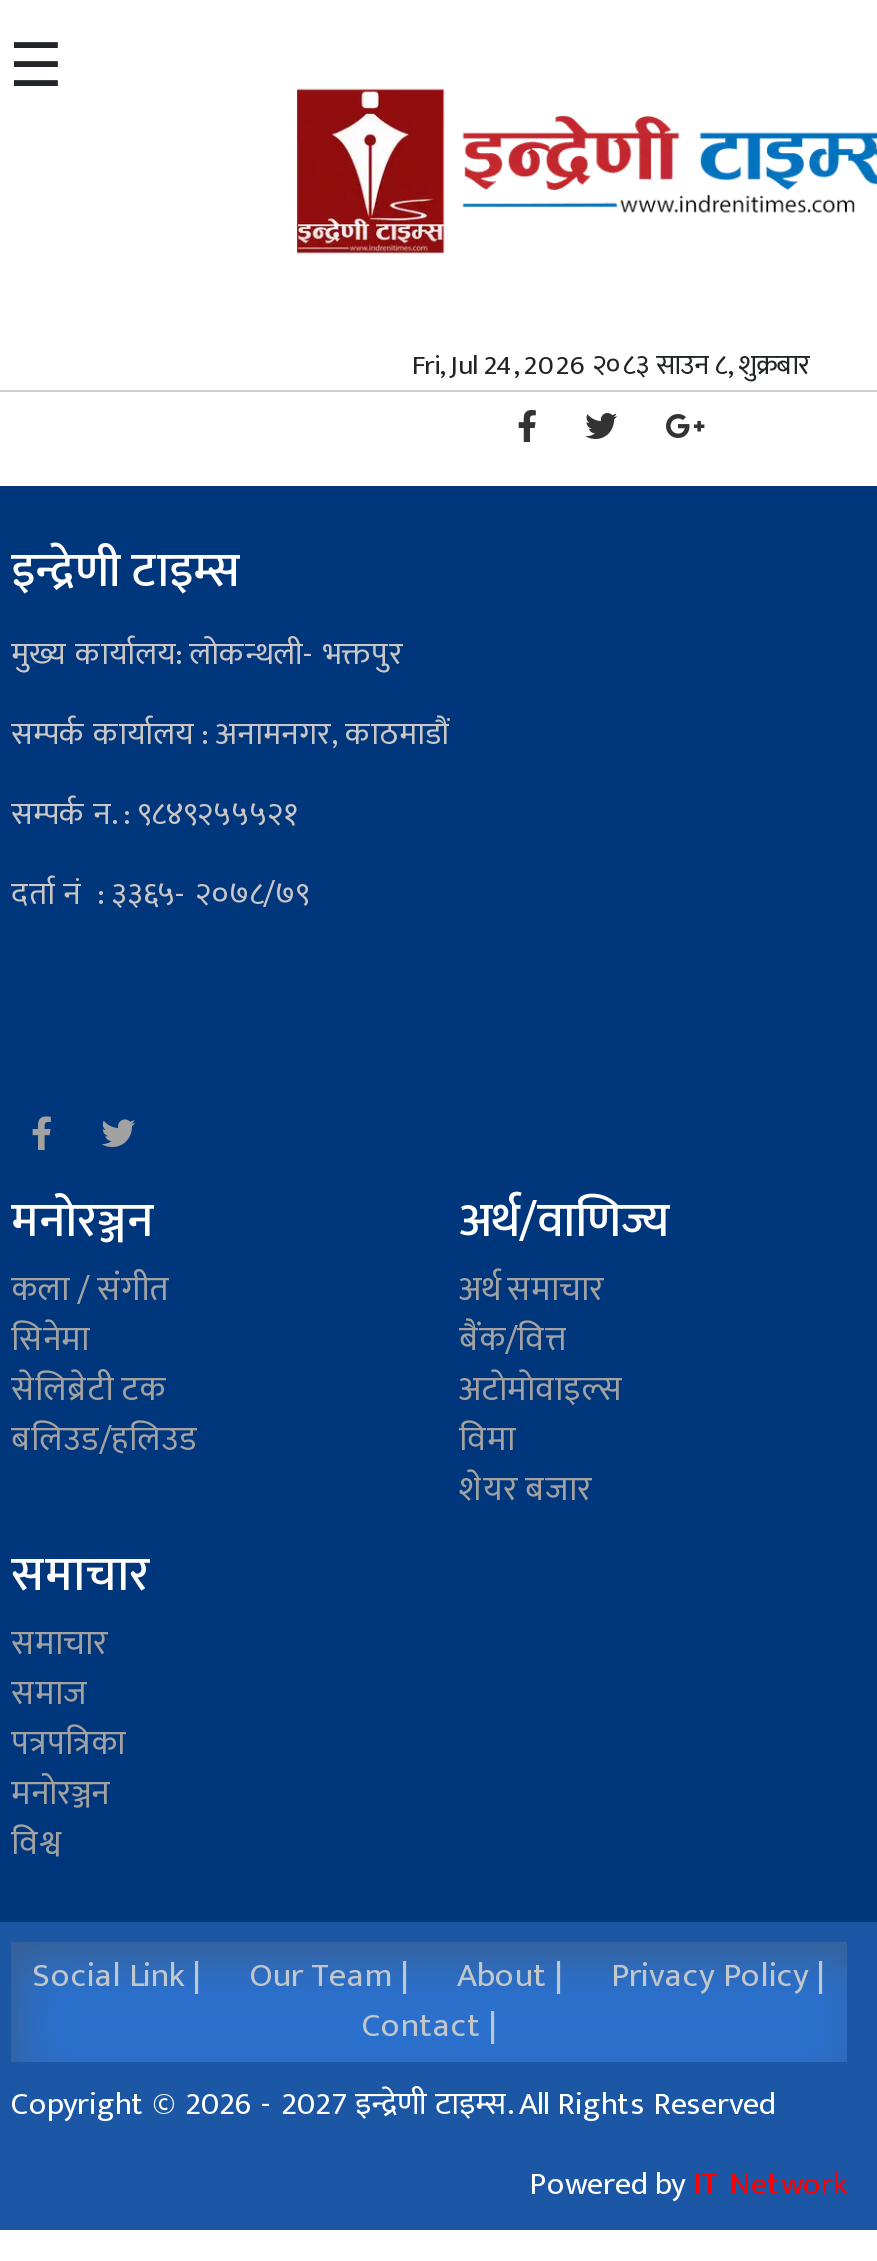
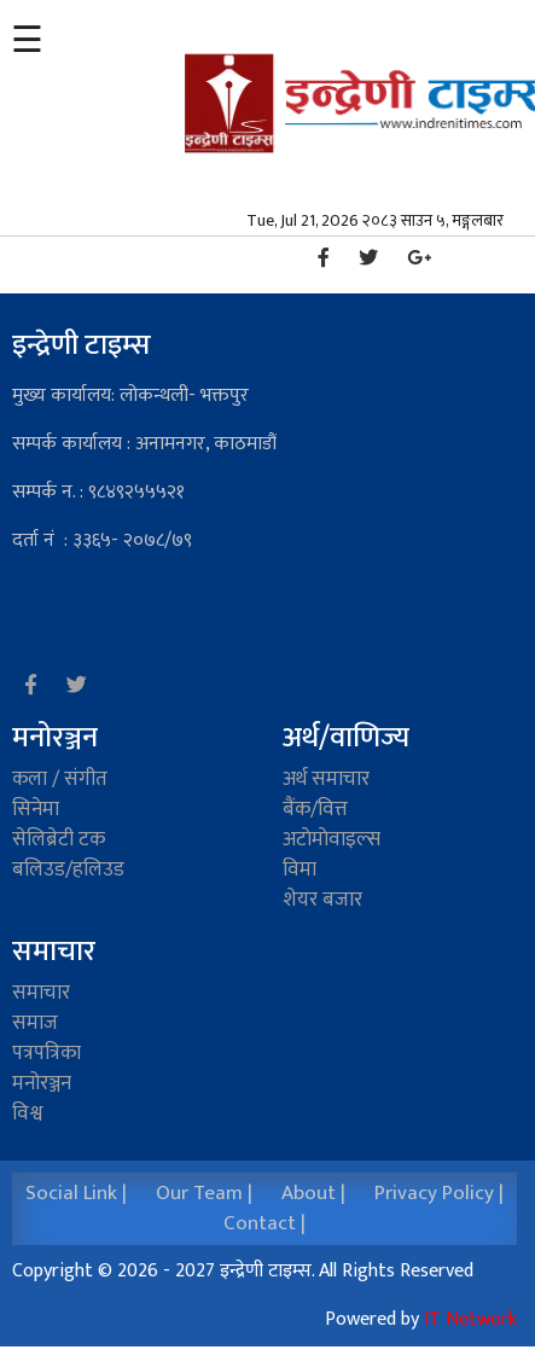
[412,342,810,388] Fri, Jul 24, 2026 २०८३ साउन ८, शुक्रबार -> [246,207,503,234] Tue, Jul 21, 2026 २०८३ साउन ५, मङ्गलबार

